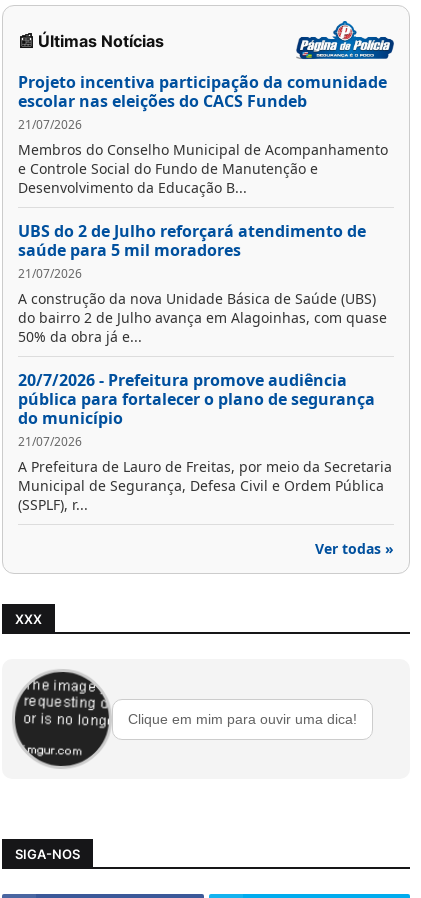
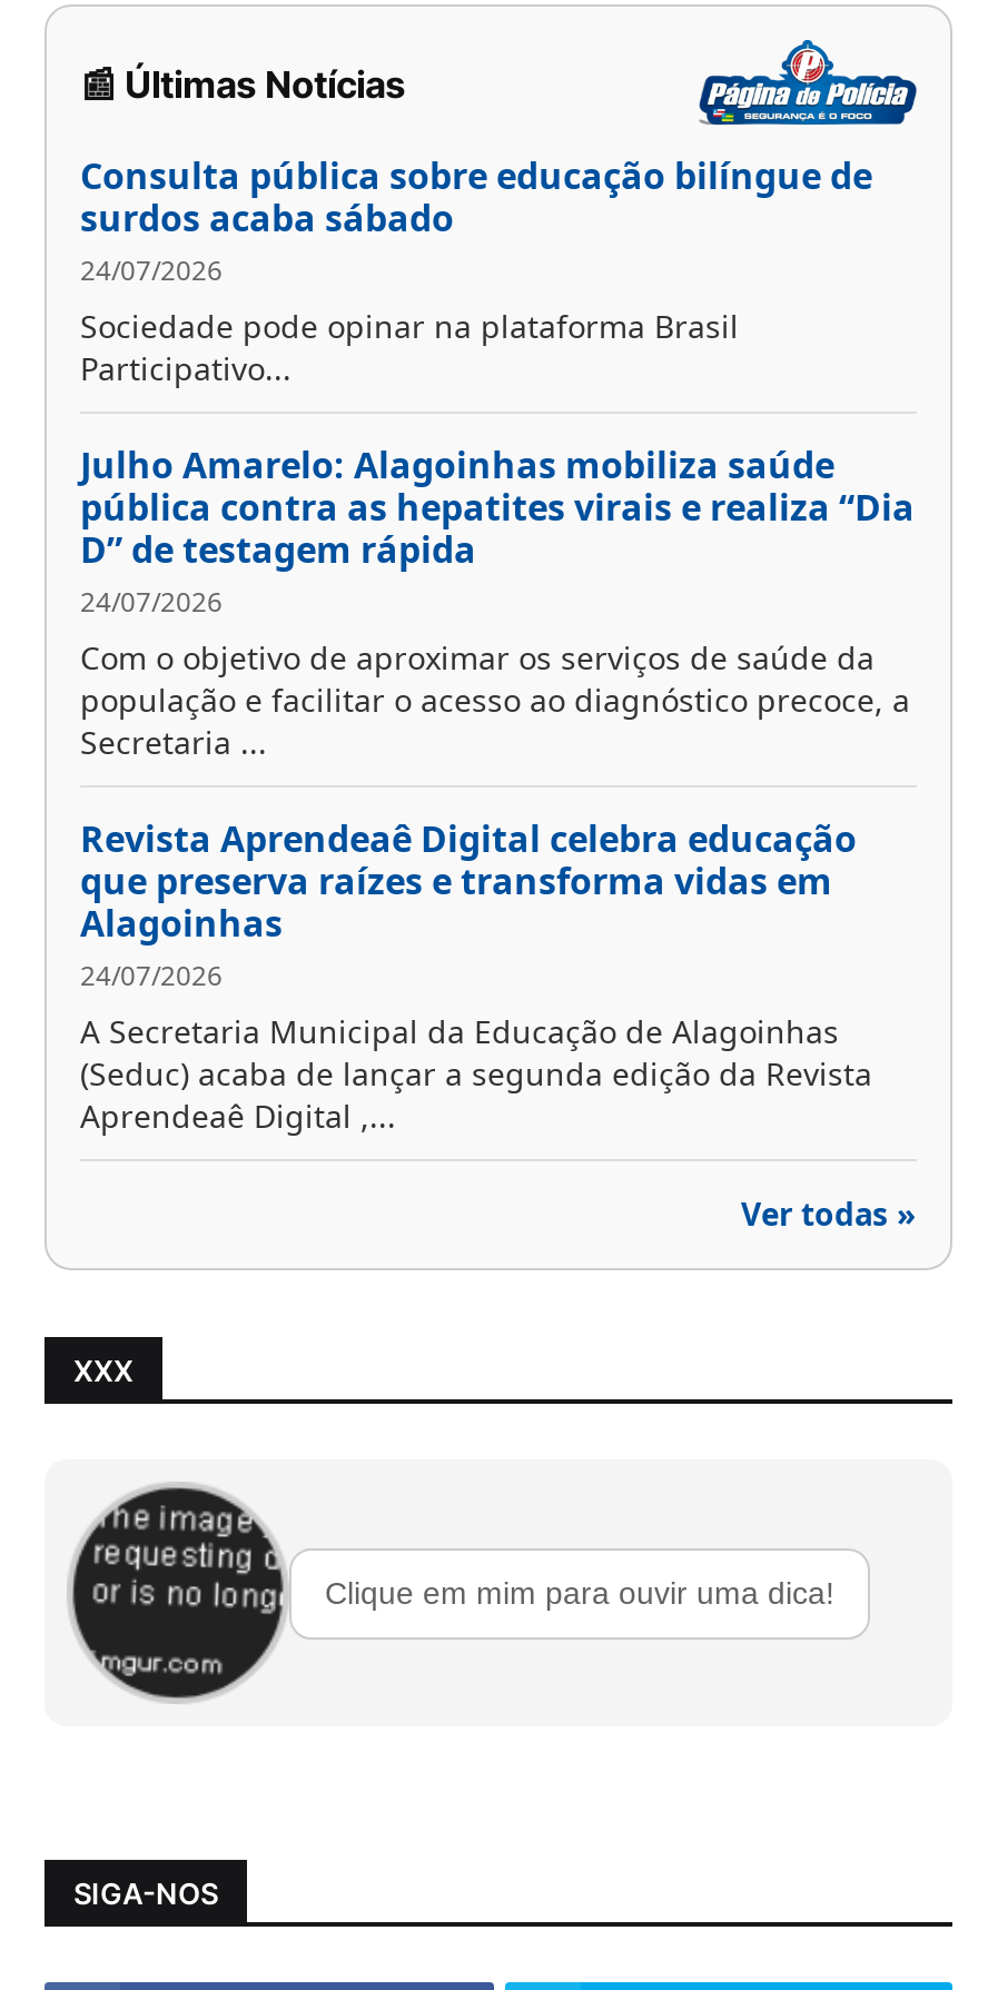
[18,71,388,197] Projeto incentiva participação da comunidade | escolar nas eleições do CACS Fundeb | 21/07/2026 | Membros do Conselho Municipal de Acompanhamento | e Controle Social do Fundo de Manutenção e | Desenvolvimento da Educação B... -> [80,151,872,389] Consulta pública sobre educação bilíngue de | surdos acaba sábado | 24/07/2026 | Sociedade pode opinar na plataforma Brasil | Participativo...
[18,220,387,346] UBS do 2 de Julho reforçará atendimento de | saúde para 5 mil moradores | 21/07/2026 | A construção da nova Unidade Básica de Saúde (UBS) | do bairro 2 de Julho avança em Alagoinhas, com quase | 50% da obra já e... -> [80,440,915,763] Julho Amarelo: Alagoinhas mobiliza saúde | pública contra as hepatites virais e realiza “Dia | D” de testagem rápida | 24/07/2026 | Com o objetivo de aproximar os serviços de saúde da | população e facilitar o acesso ao diagnóstico precoce, a | Secretaria ...
[18,369,392,514] 20/7/2026 - Prefeitura promove audiência | pública para fortalecer o plano de segurança | do município | 21/07/2026 | A Prefeitura de Lauro de Freitas, por meio da Secretaria | Municipal de Segurança, Defesa Civil e Ordem Pública | (SSPLF), r... -> [80,814,872,1137] Revista Aprendeaê Digital celebra educação | que preserva raízes e transforma vidas em | Alagoinhas | 24/07/2026 | A Secretaria Municipal da Educação de Alagoinhas | (Seduc) acaba de lançar a segunda edição da Revista | Aprendeaê Digital ,...

